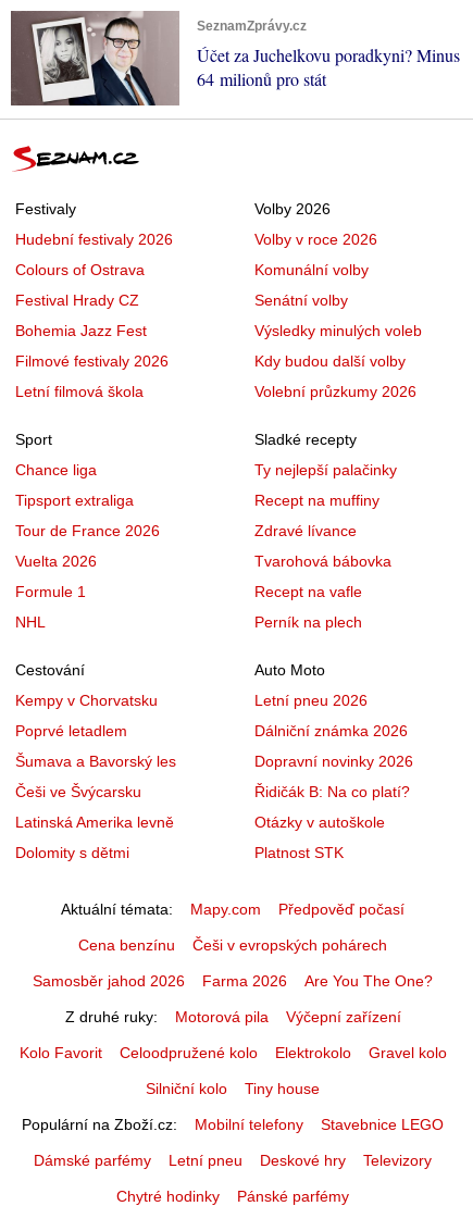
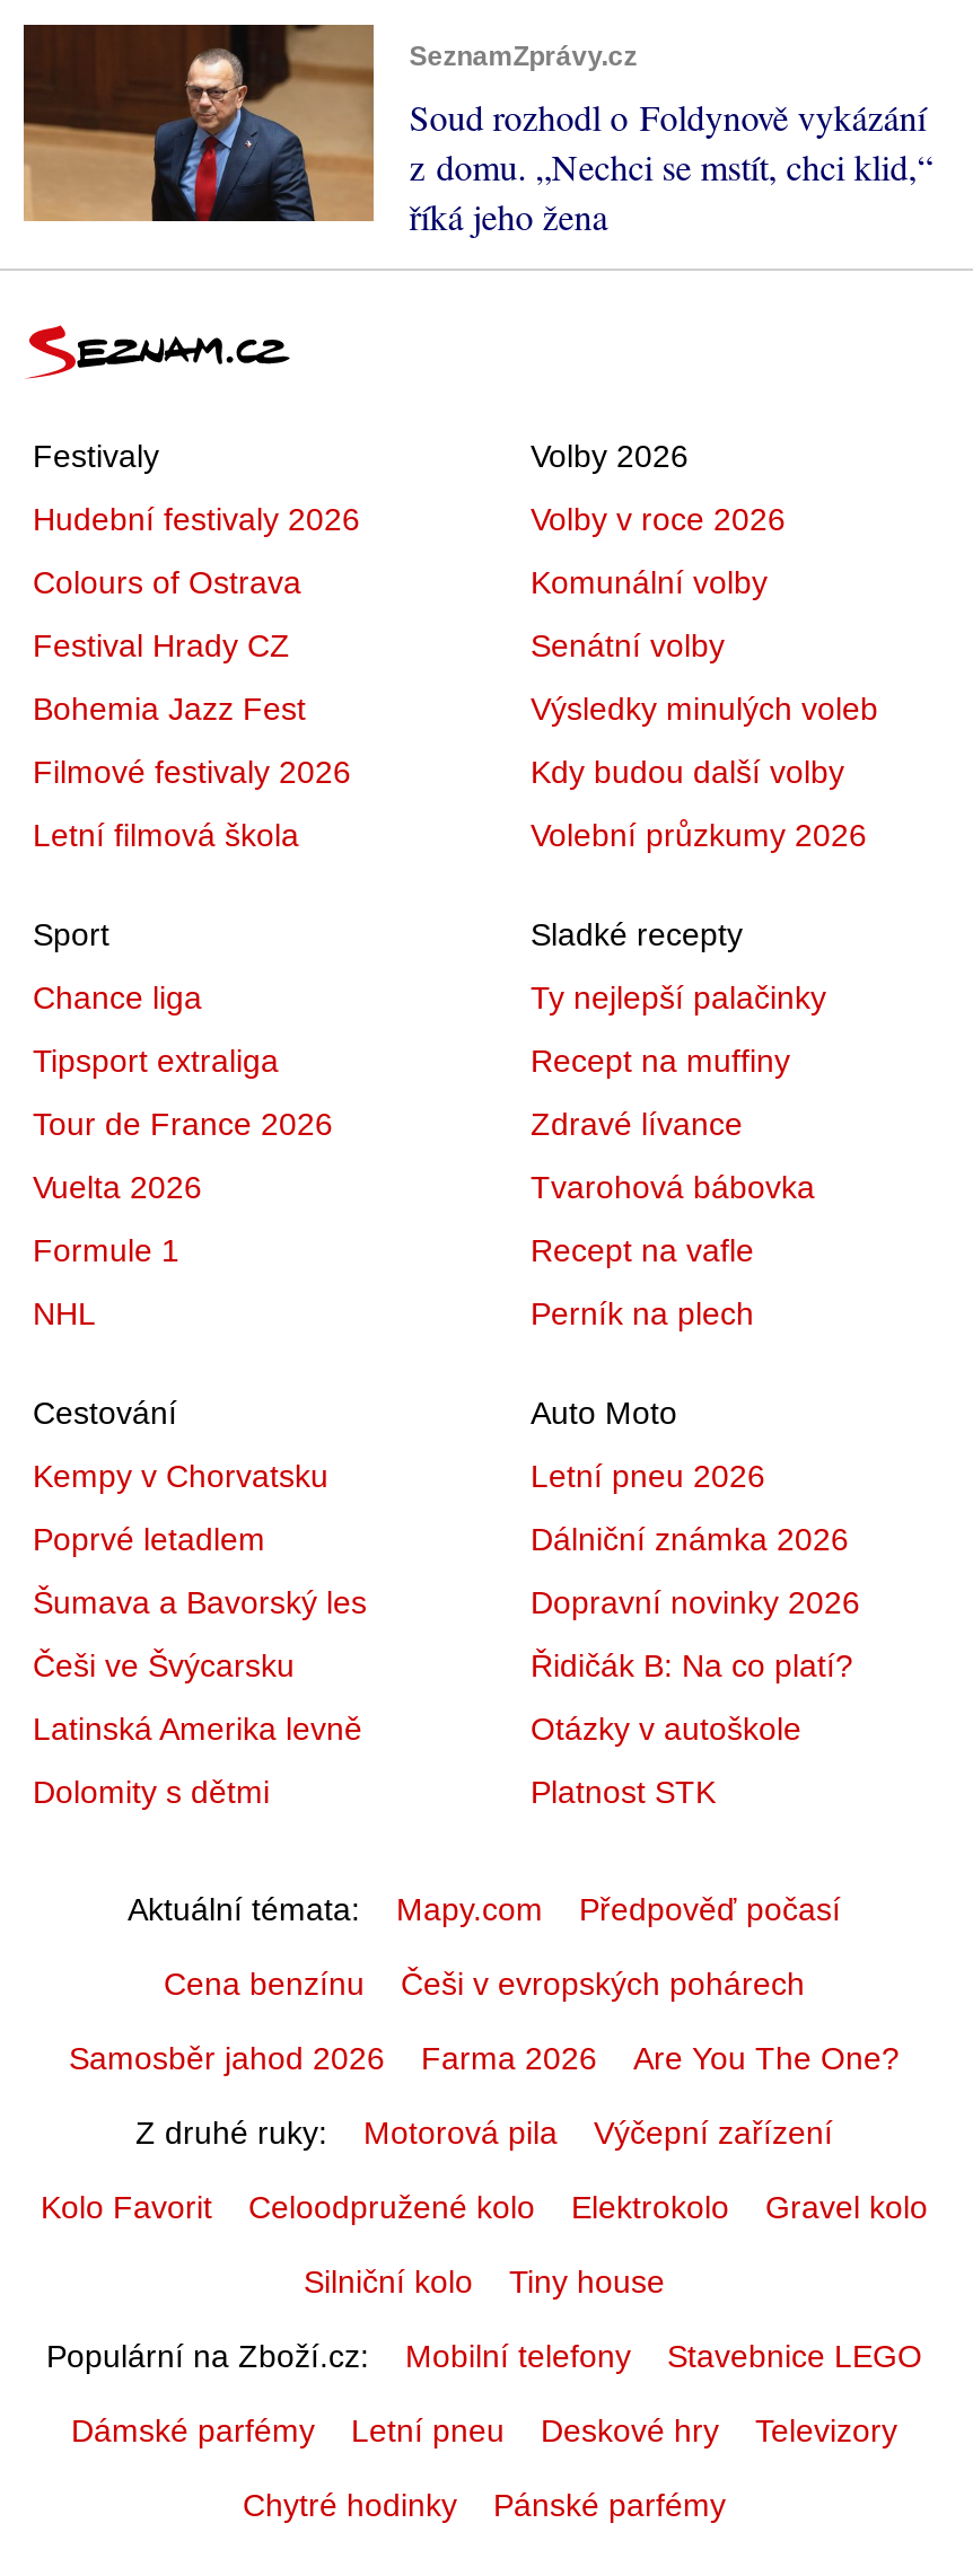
[10,10,460,107] [image] | Účet za Juchelkovu poradkyni? Minus | 64 milionů pro stát -> [21,21,933,239] [image] | Soud rozhodl o Foldynově vykázání | z domu. „Nechci se mstít, chci klid,“ | říká jeho žena

